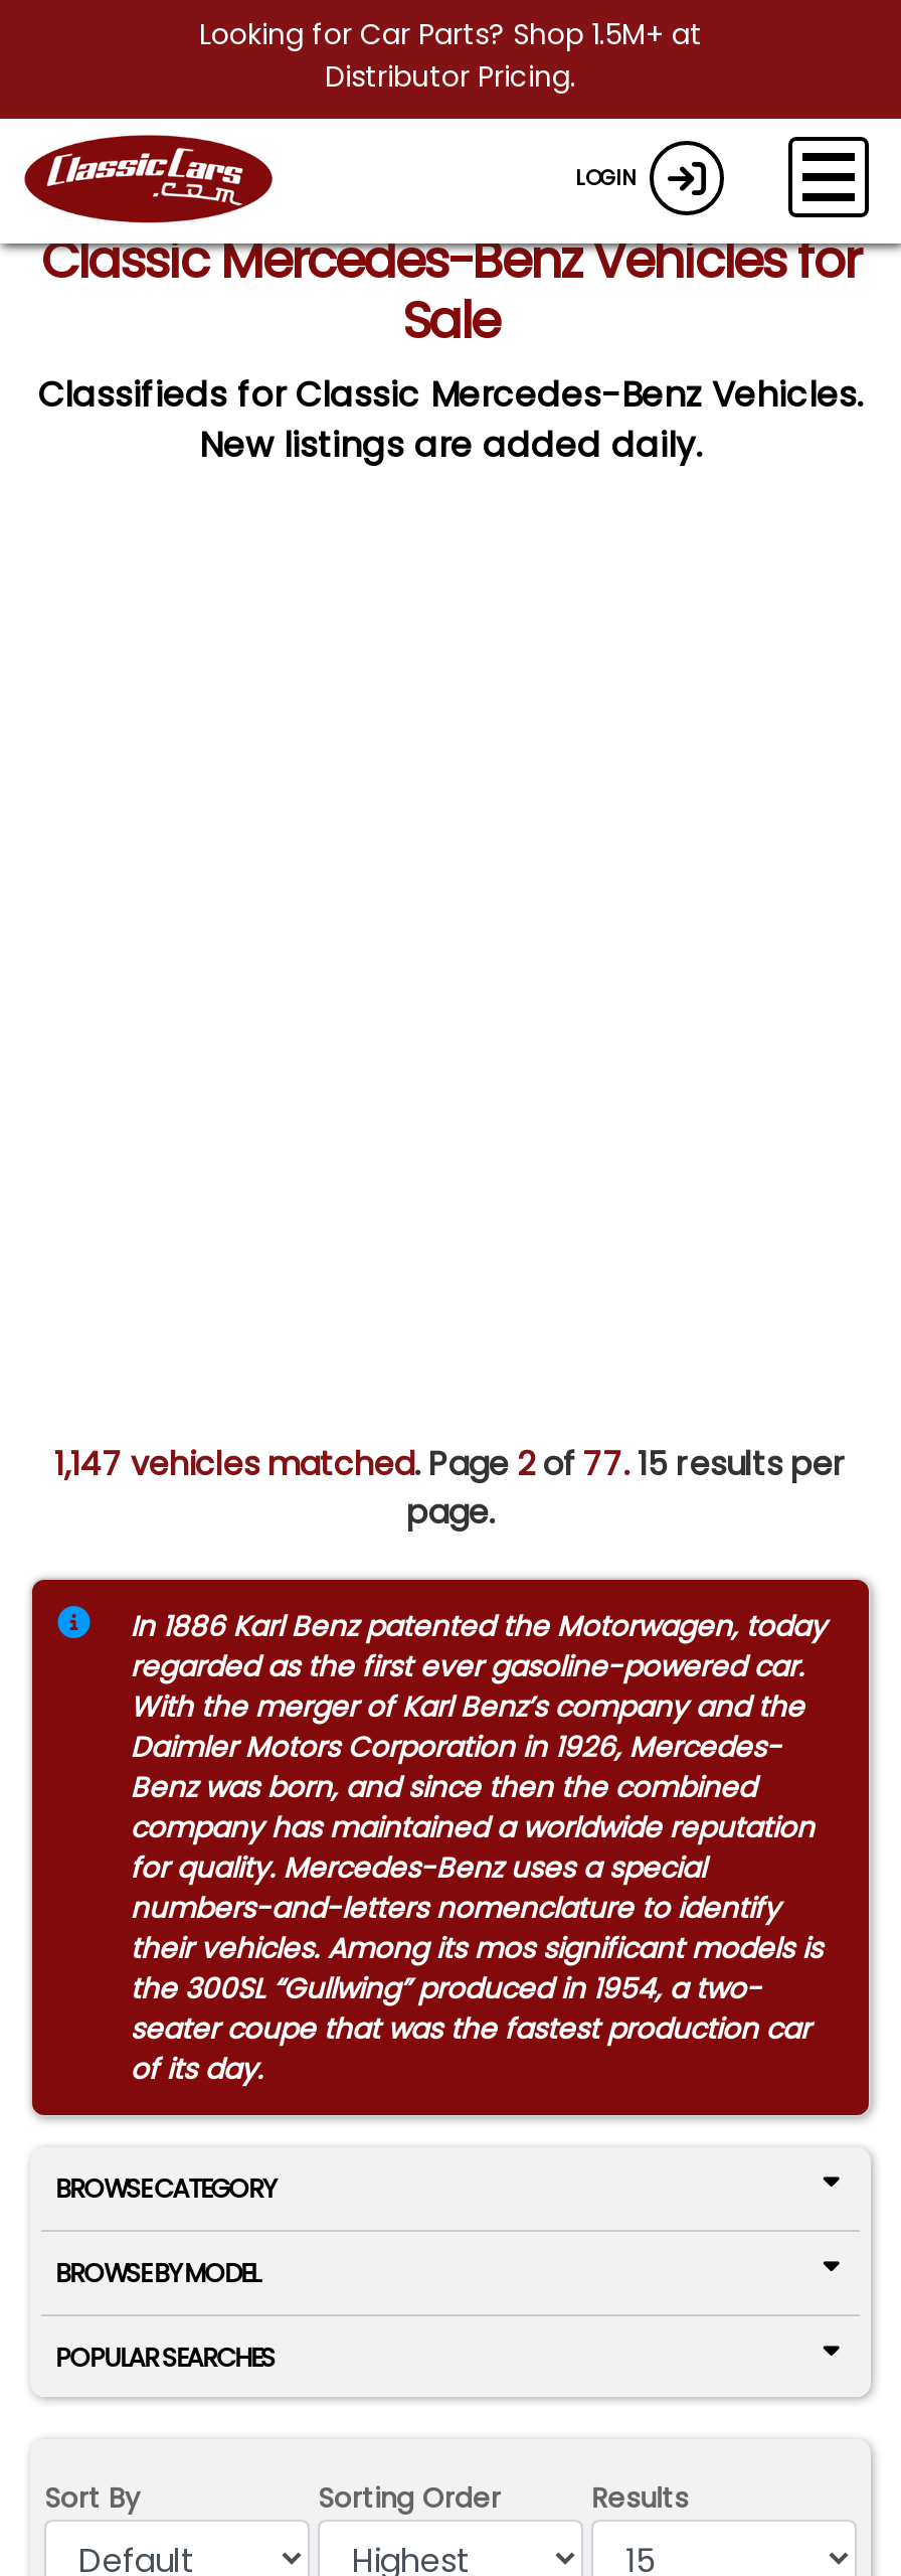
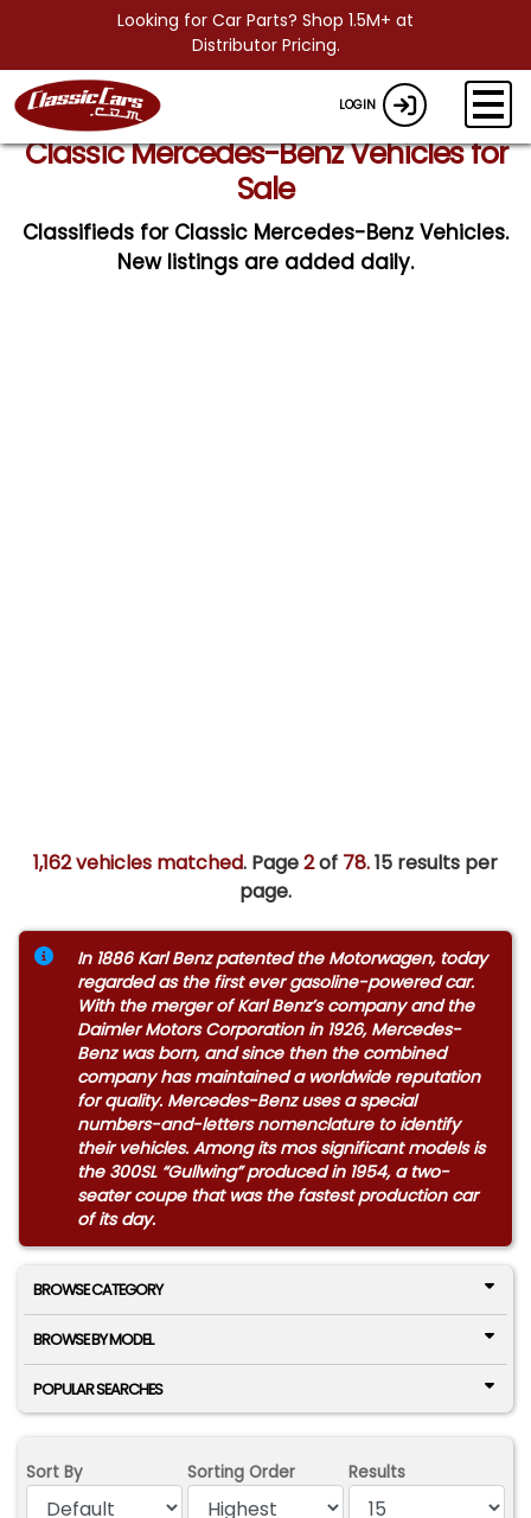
[54,1441,847,1487] 1,147 vehicles matched. Page 2 of 77. 15 results per -> [33,849,498,876] 1,162 vehicles matched. Page 2 of 78. 15 results per

